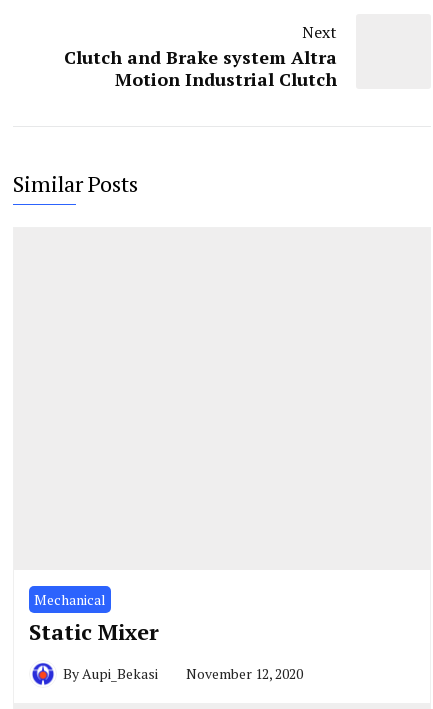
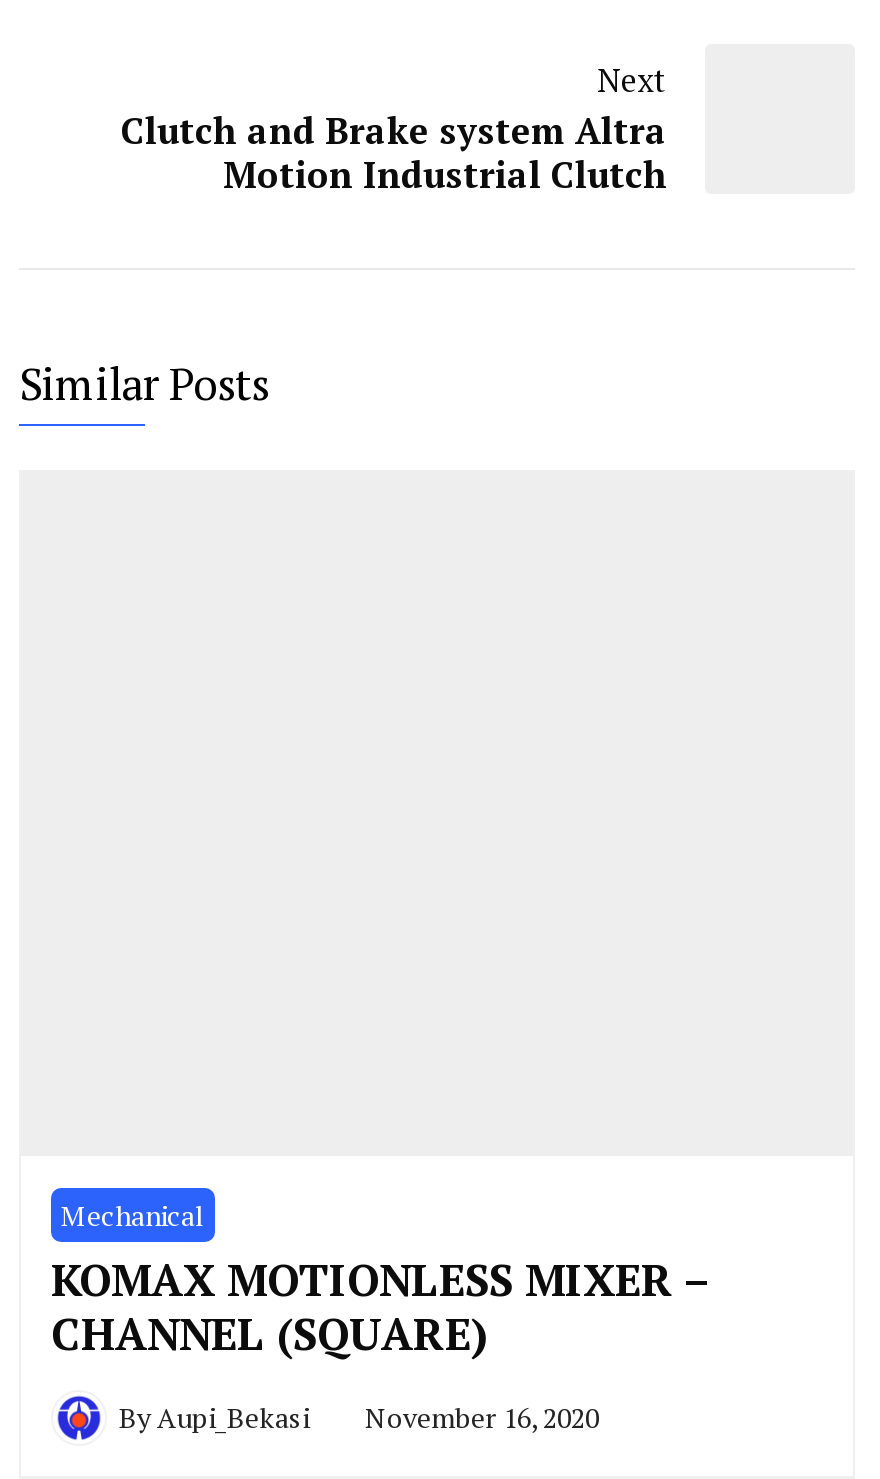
[29,617,159,646] Static Mixer -> [51,1250,711,1362] KOMAX MOTIONLESS MIXER – | CHANNEL (SQUARE)
[63,664,303,683] By Aupi_Bekasi November 12, 2020 -> [119,1398,599,1436] By Aupi_Bekasi November 16, 2020

